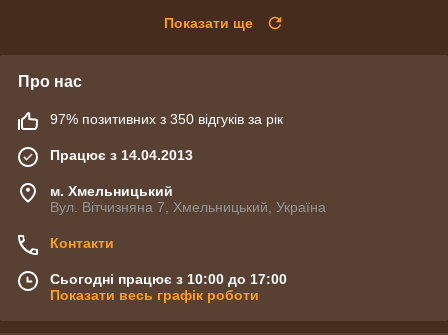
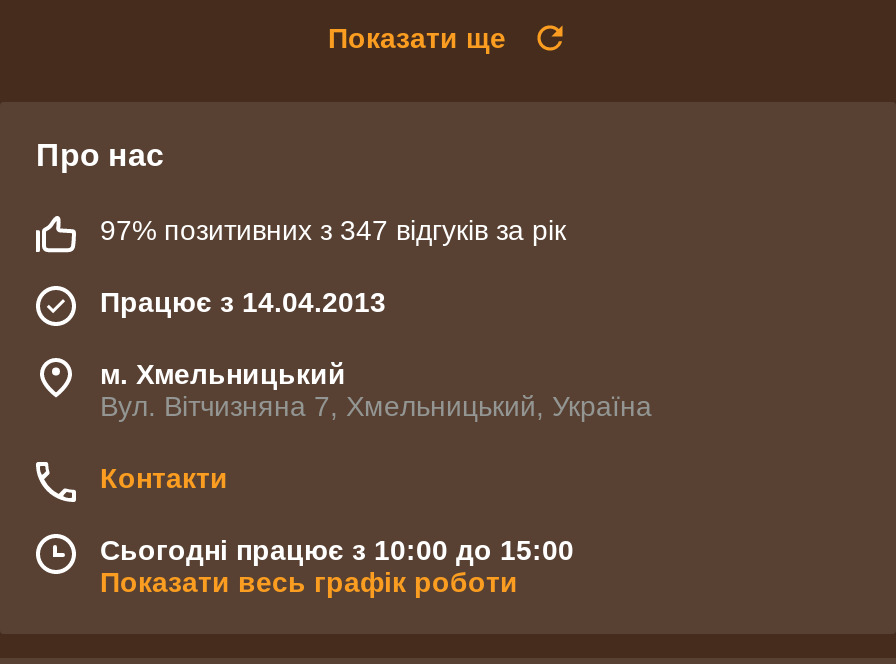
[50,111,283,127] 97% позитивних з 350 відгуків за рік -> [100,214,566,246] 97% позитивних з 347 відгуків за рік
[50,271,287,287] Сьогодні працює з 10:00 до 17:00 -> [100,534,574,566] Сьогодні працює з 10:00 до 15:00

